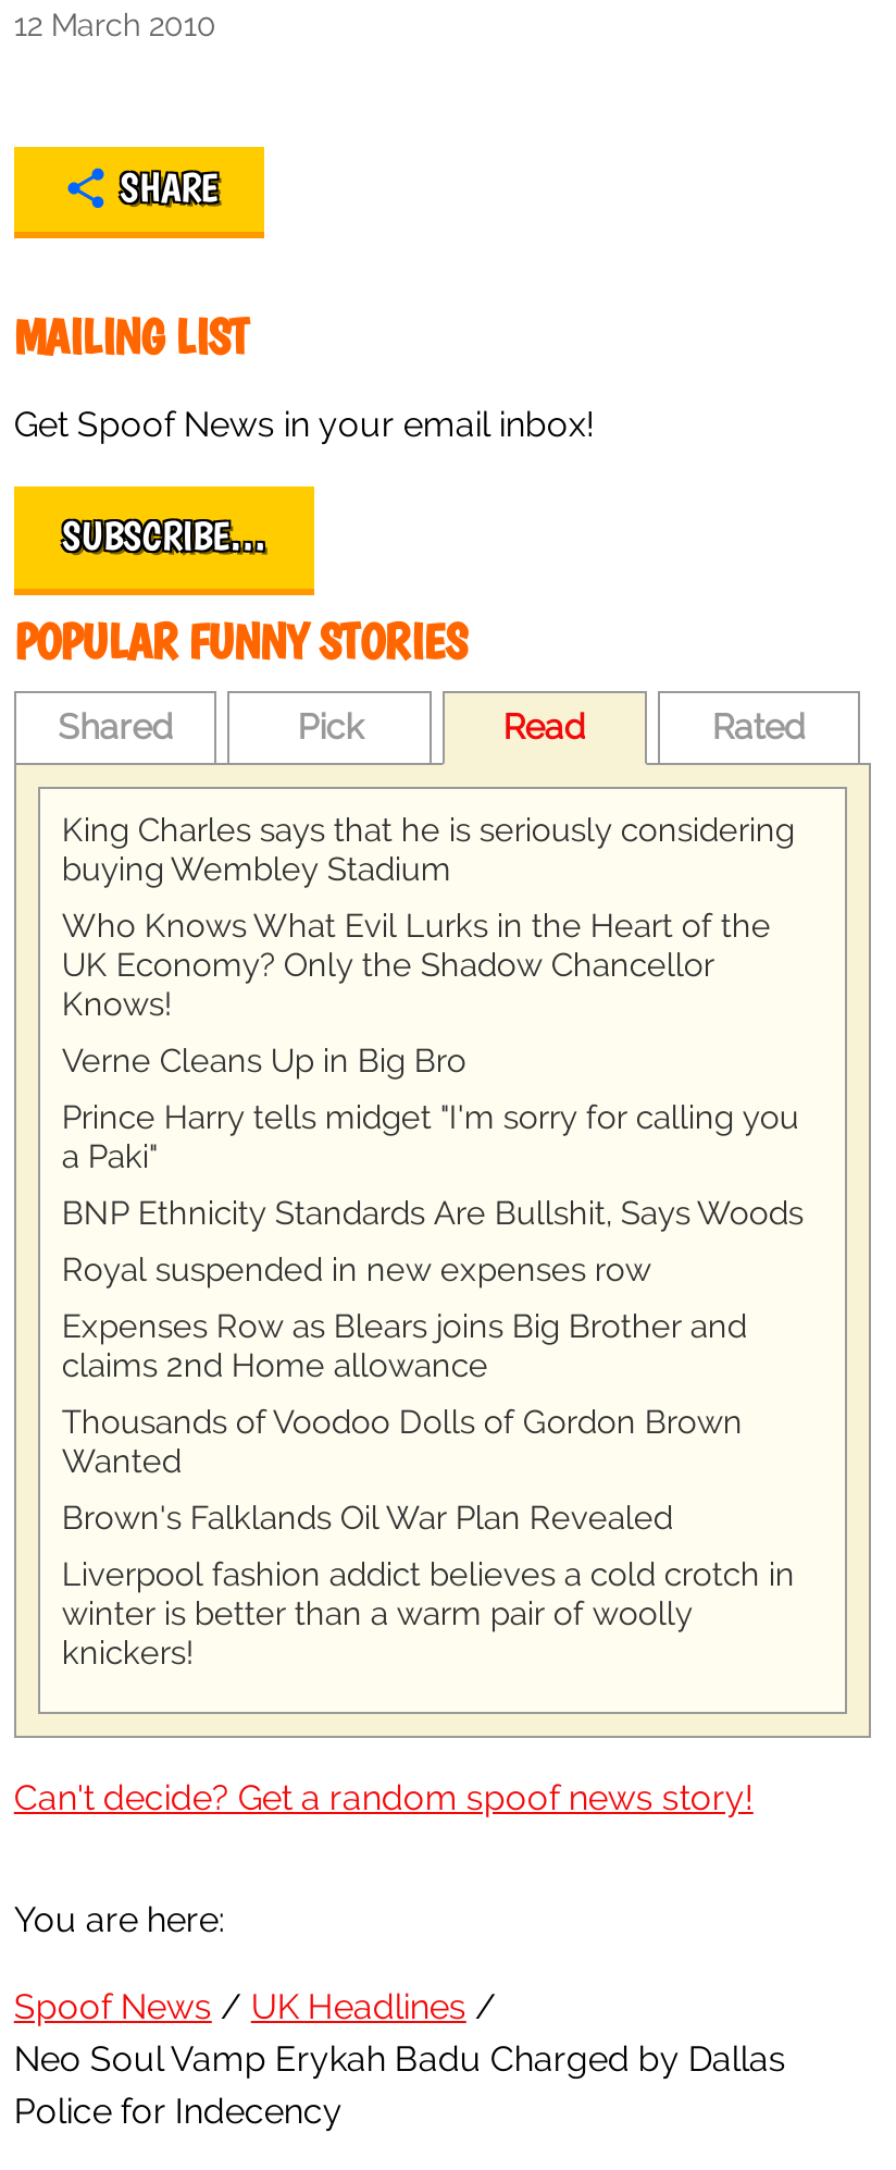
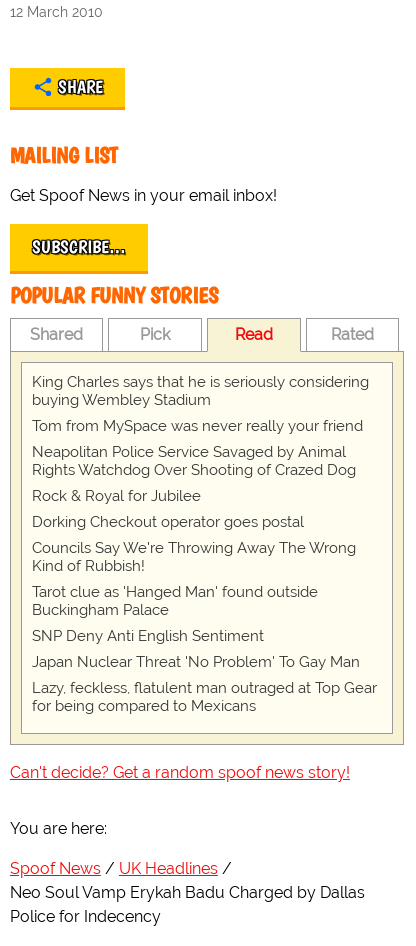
[62,908,803,1674] Who Knows What Evil Lurks in the Heart of the | UK Economy? Only the Shadow Chancellor | Knows! | Verne Cleans Up in Big Bro | Prince Harry tells midget "I'm sorry for calling you | a Paki" | BNP Ethnicity Standards Are Bullshit, Says Woods | Royal suspended in new expenses row | Expenses Row as Blears joins Big Brother and | claims 2nd Home allowance | Thousands of Voodoo Dolls of Gordon Brown | Wanted | Brown's Falklands Oil War Plan Revealed | Liverpool fashion addict believes a cold crotch in | winter is better than a warm pair of woolly | knickers! -> [32,417,377,715] Tom from MySpace was never really your friend | Neapolitan Police Service Savaged by Animal | Rights Watchdog Over Shooting of Crazed Dog | Rock & Royal for Jubilee | Dorking Checkout operator goes postal | Councils Say We're Throwing Away The Wrong | Kind of Rubbish! | Tarot clue as 'Hanged Man' found outside | Buckingham Palace | SNP Deny Anti English Sentiment | Japan Nuclear Threat 'No Problem' To Gay Man | Lazy, feckless, flatulent man outraged at Top Gear | for being compared to Mexicans

